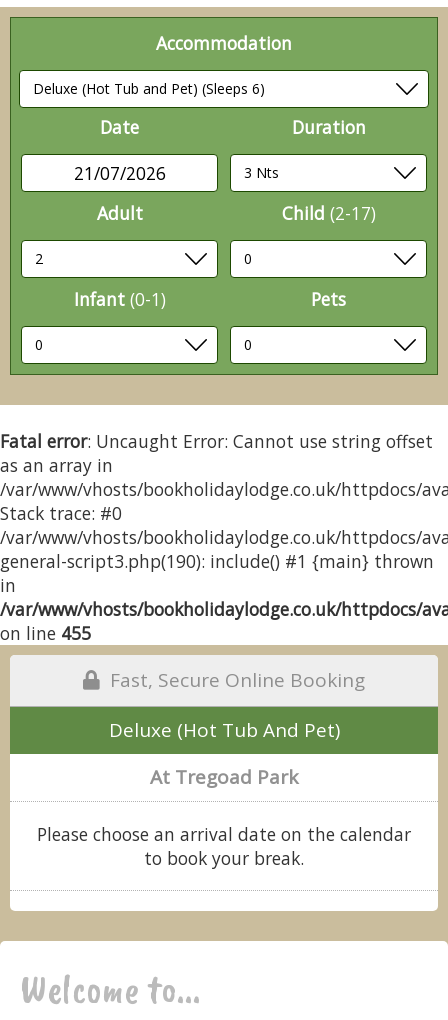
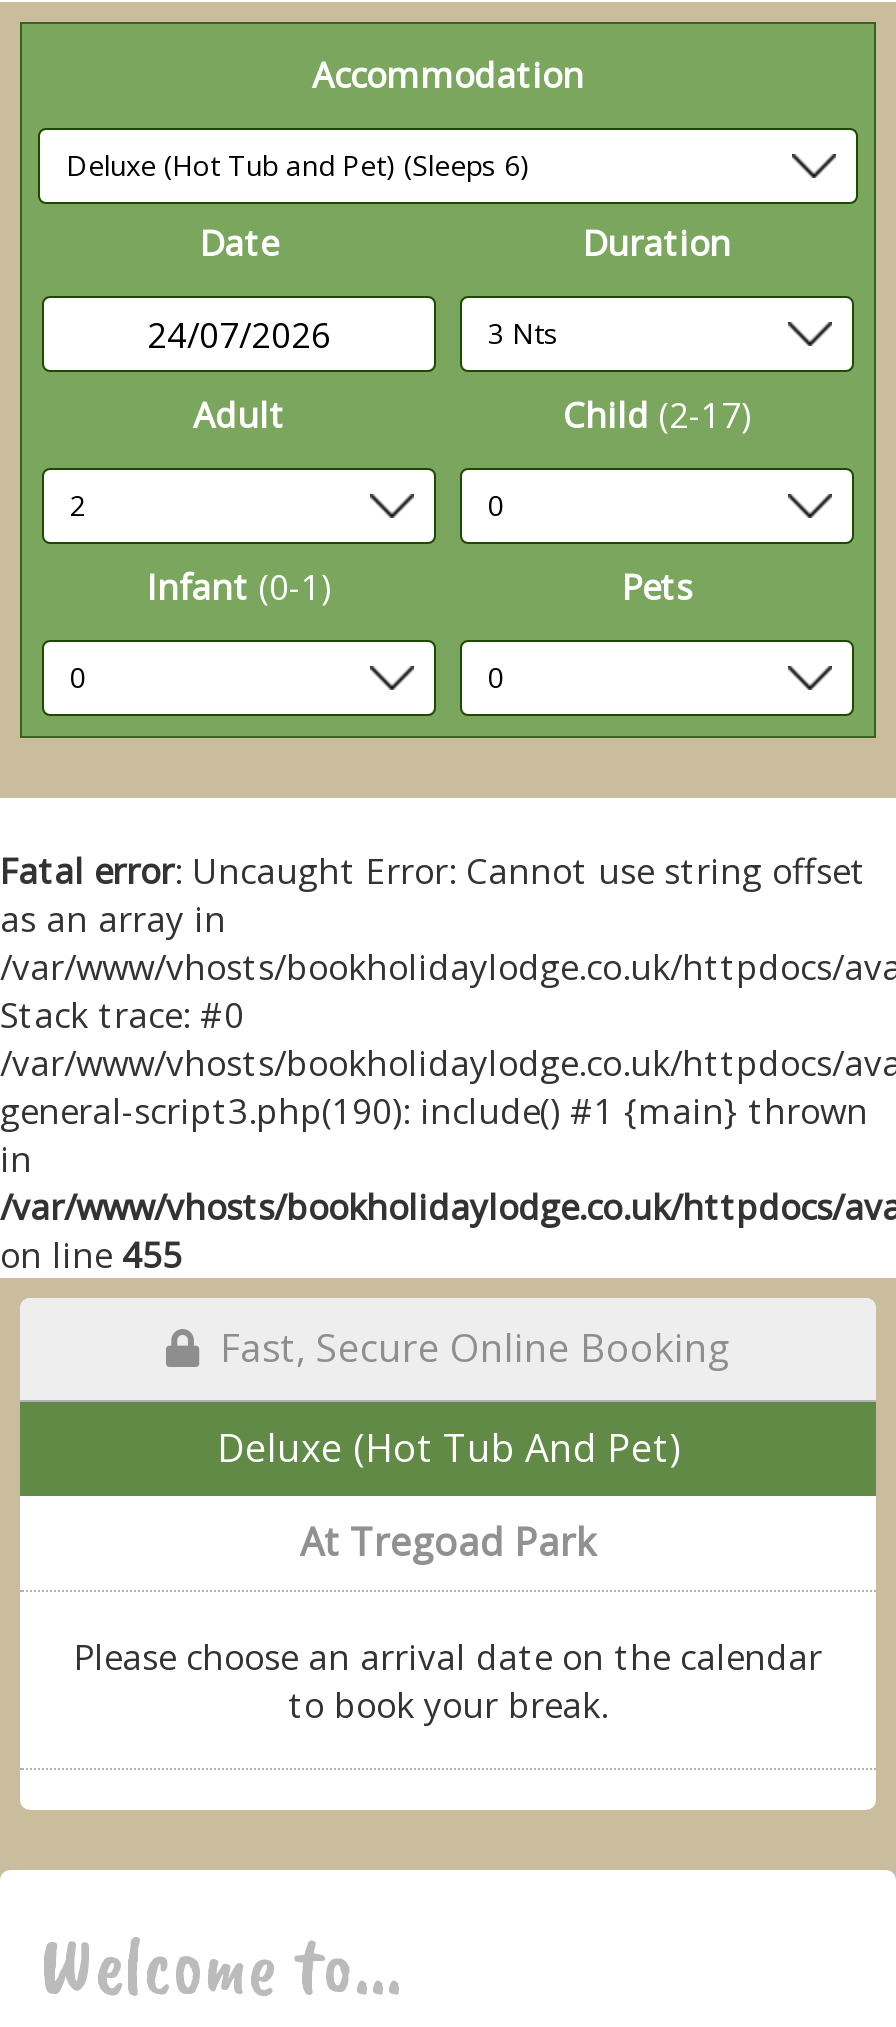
[73,161,165,185] 21/07/2026 -> [147,309,331,357] 24/07/2026

